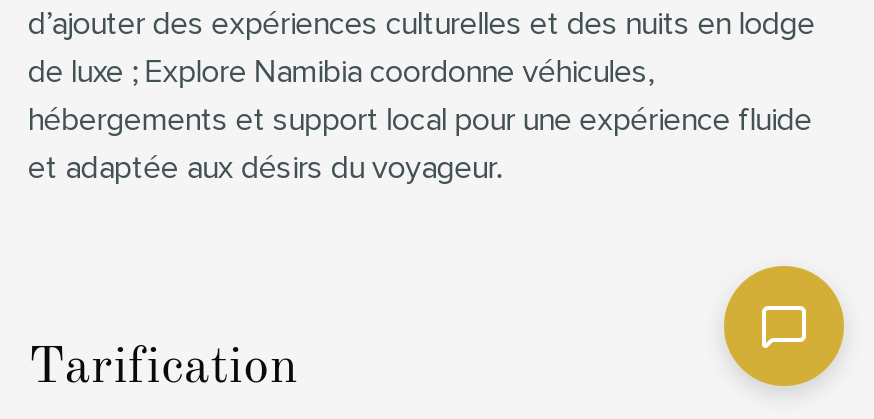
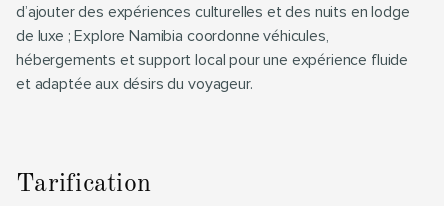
[722,264,846,390] [image] -> none

